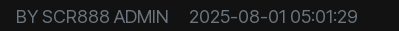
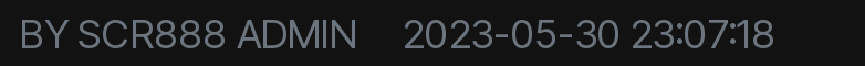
[16,6,358,27] BY SCR888 ADMIN 2025-08-01 05:01:29 -> [20,11,777,57] BY SCR888 ADMIN 2023-05-30 23:07:18

